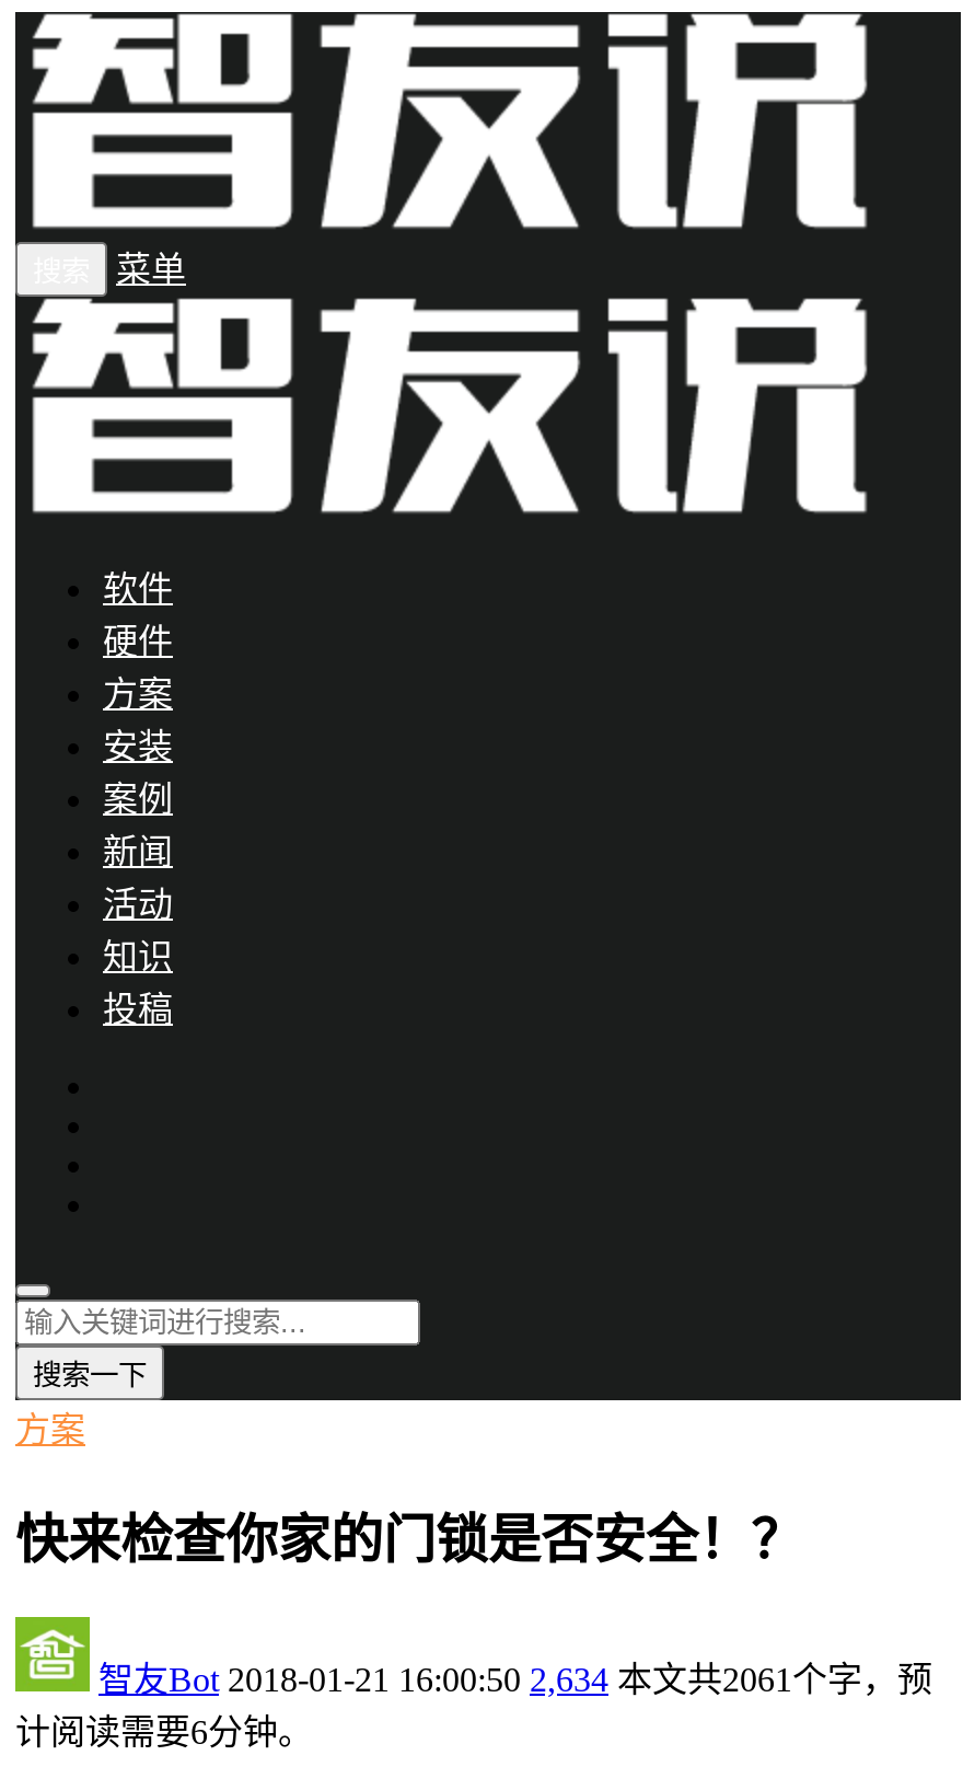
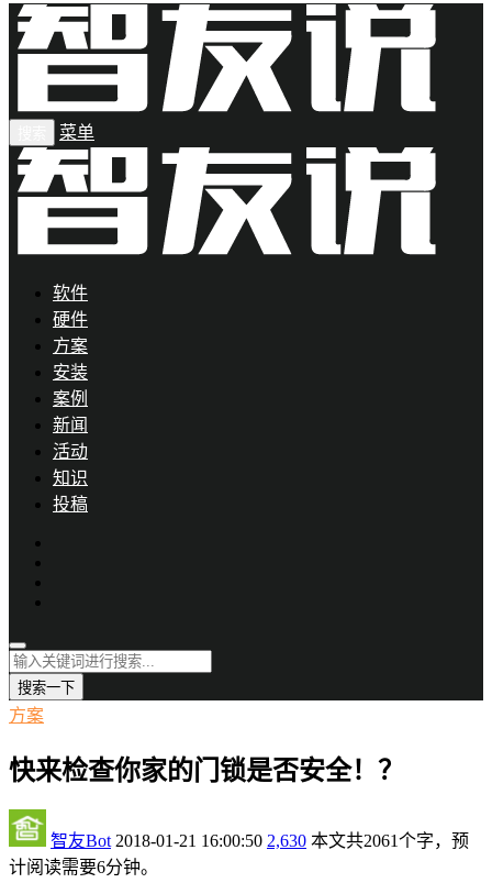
[98,1660,932,1698] 智友Bot 2018-01-21 16:00:50 2,634 本文共2061个字，预 -> [51,831,469,850] 智友Bot 2018-01-21 16:00:50 2,630 本文共2061个字，预

